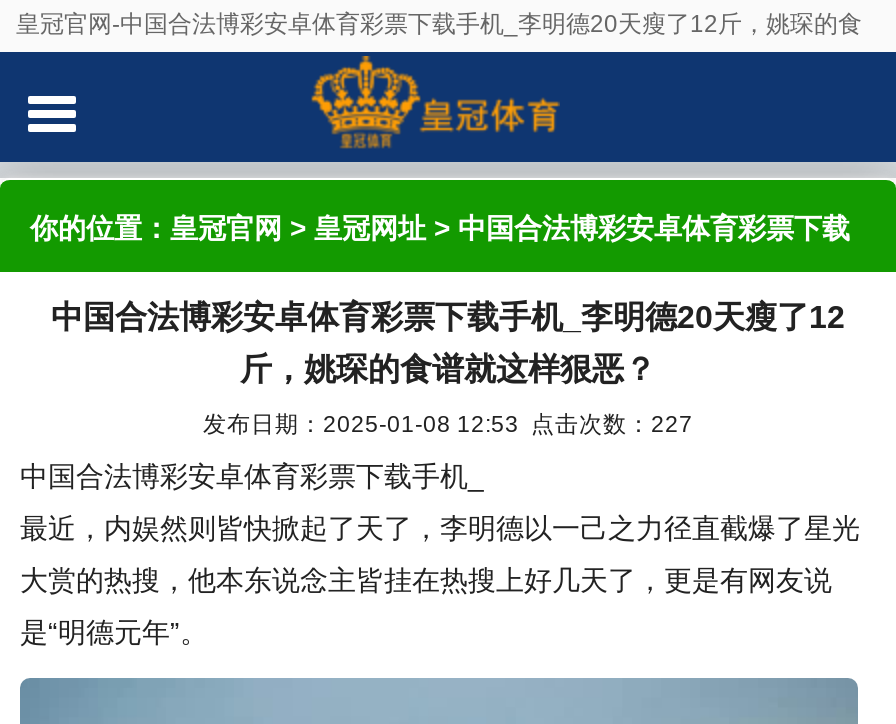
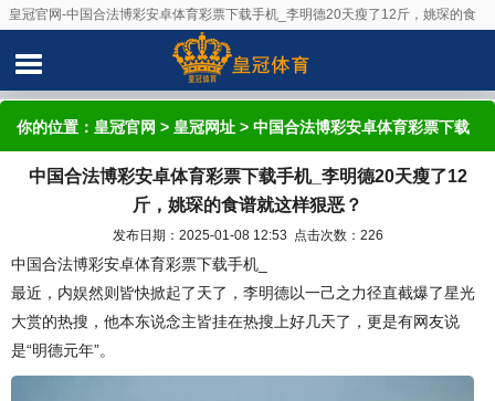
[203,410,693,436] 发布日期：2025-01-08 12:53 点击次数：227 -> [112,228,383,242] 发布日期：2025-01-08 12:53 点击次数：226

